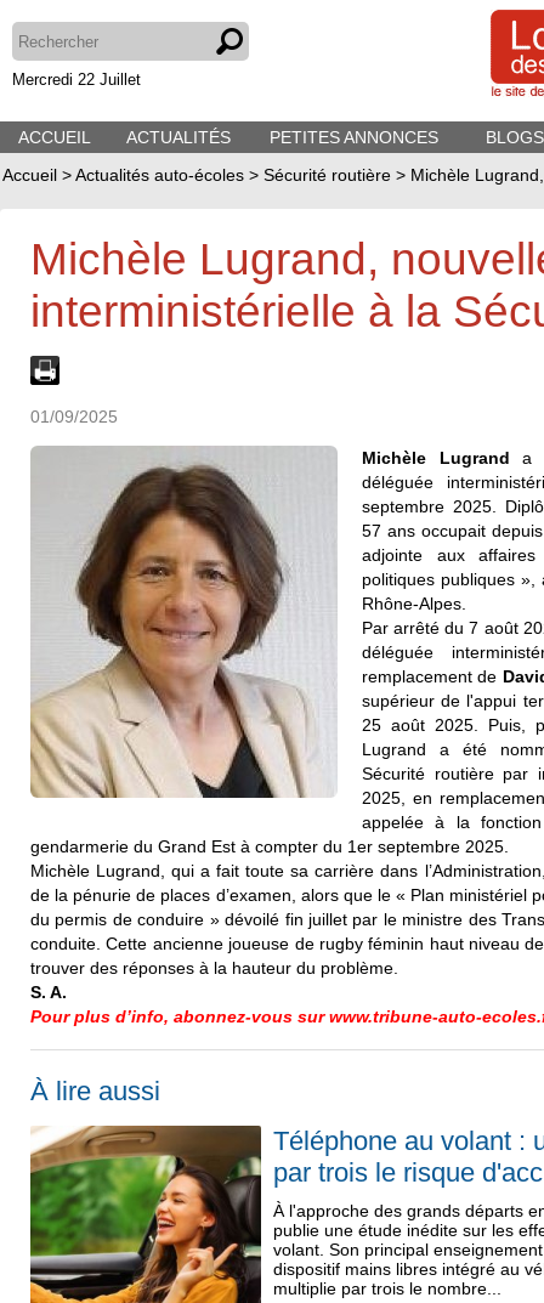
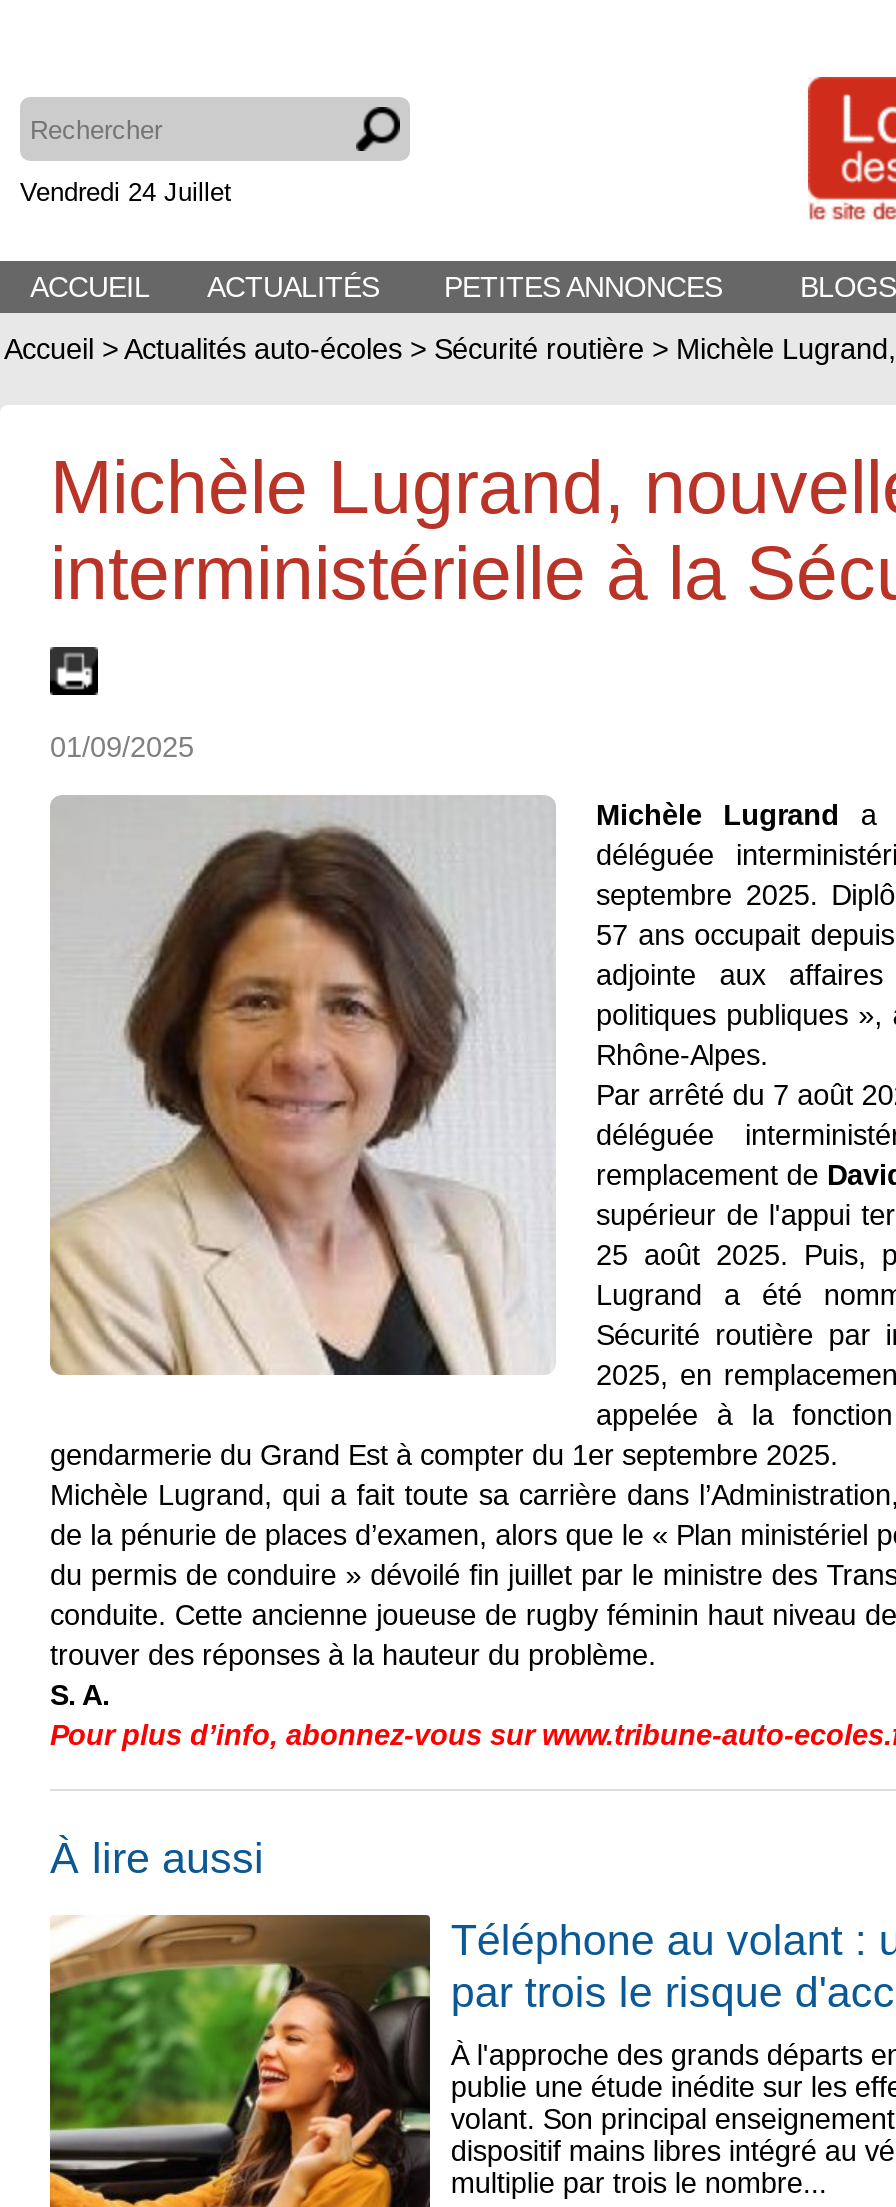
[12,70,141,89] Mercredi 22 Juillet -> [20,177,232,207] Vendredi 24 Juillet

